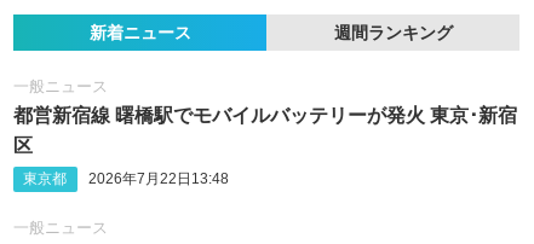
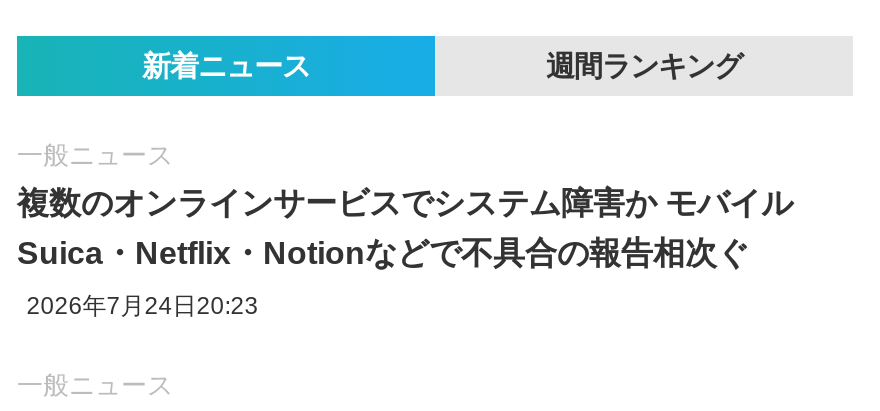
[13,105,517,126] 都営新宿線 曙橋駅でモバイルバッテリーが発火 東京･新宿 -> [17,186,793,220] 複数のオンラインサービスでシステム障害か モバイル
[13,136,33,156] 区 -> [17,236,749,270] Suica・Netflix・Notionなどで不具合の報告相次ぐ
[23,170,229,187] 東京都 | 2026年7月22日13:48 -> [27,292,259,320] 2026年7月24日20:23

